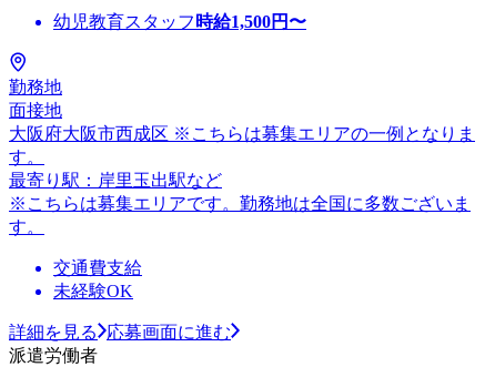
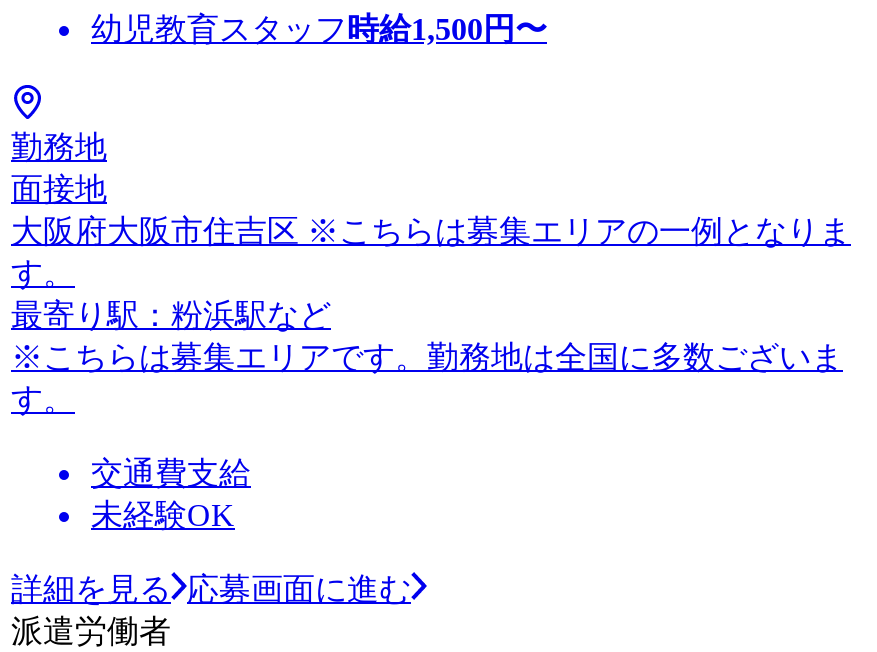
[9,124,475,143] 大阪府大阪市西成区 ※こちらは募集エリアの一例となりま -> [11,214,851,248] 大阪府大阪市住吉区 ※こちらは募集エリアの一例となりま
[9,171,222,189] 最寄り駅：岸里玉出駅など -> [11,298,331,332] 最寄り駅：粉浜駅など

